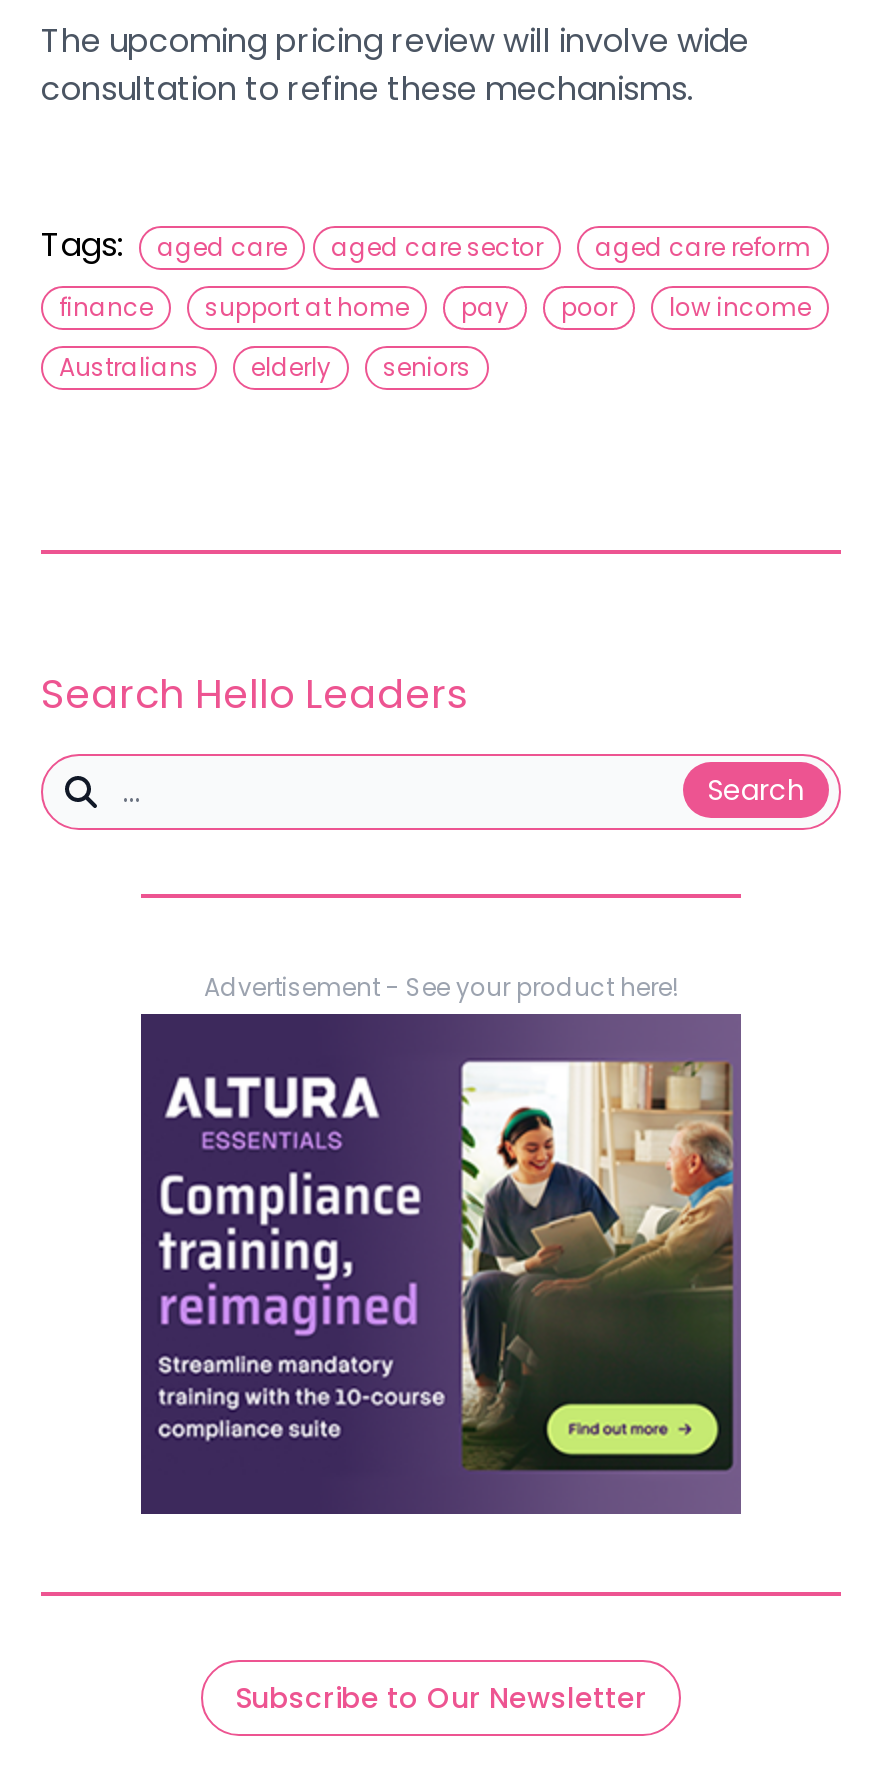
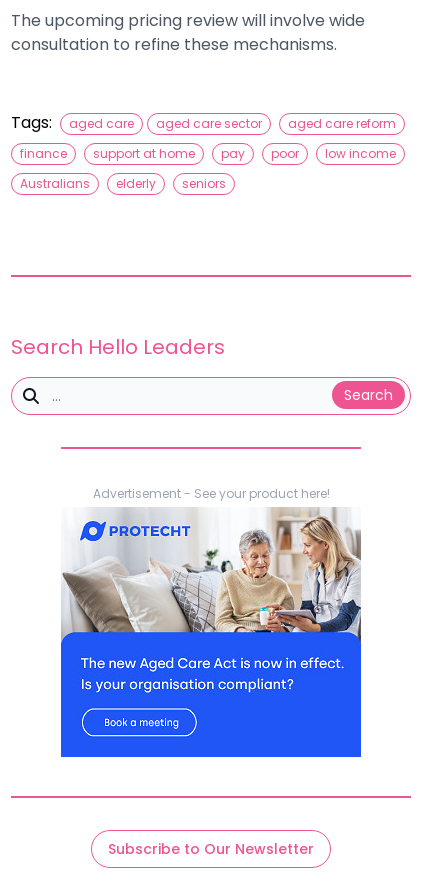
[139,1012,743,1516] [image] -> [60,507,362,758] [image]

